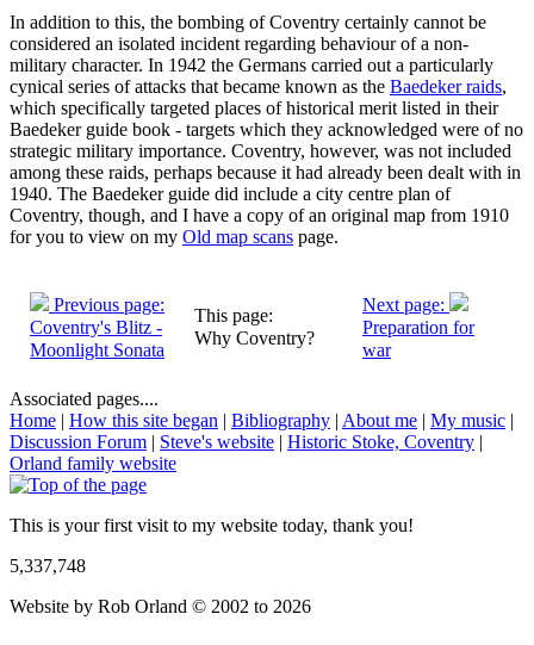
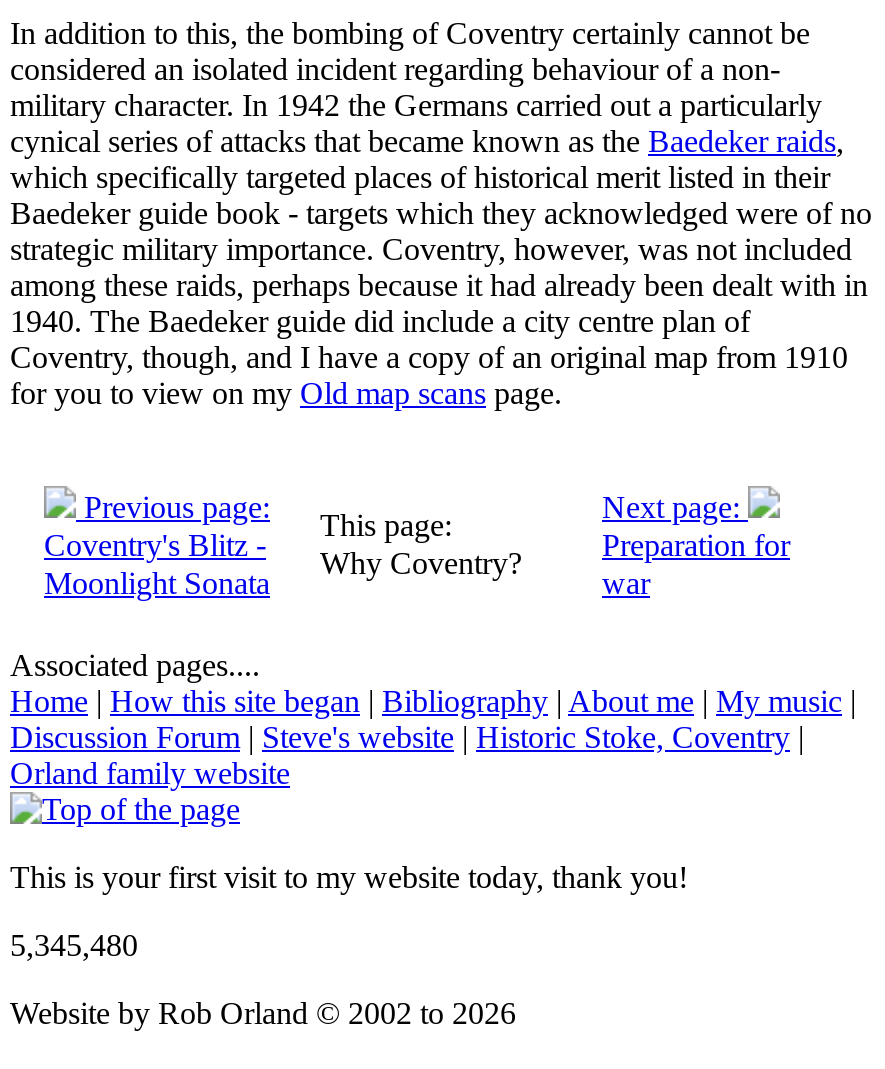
[10,556,86,576] 5,337,748 -> [10,929,138,963] 5,345,480

